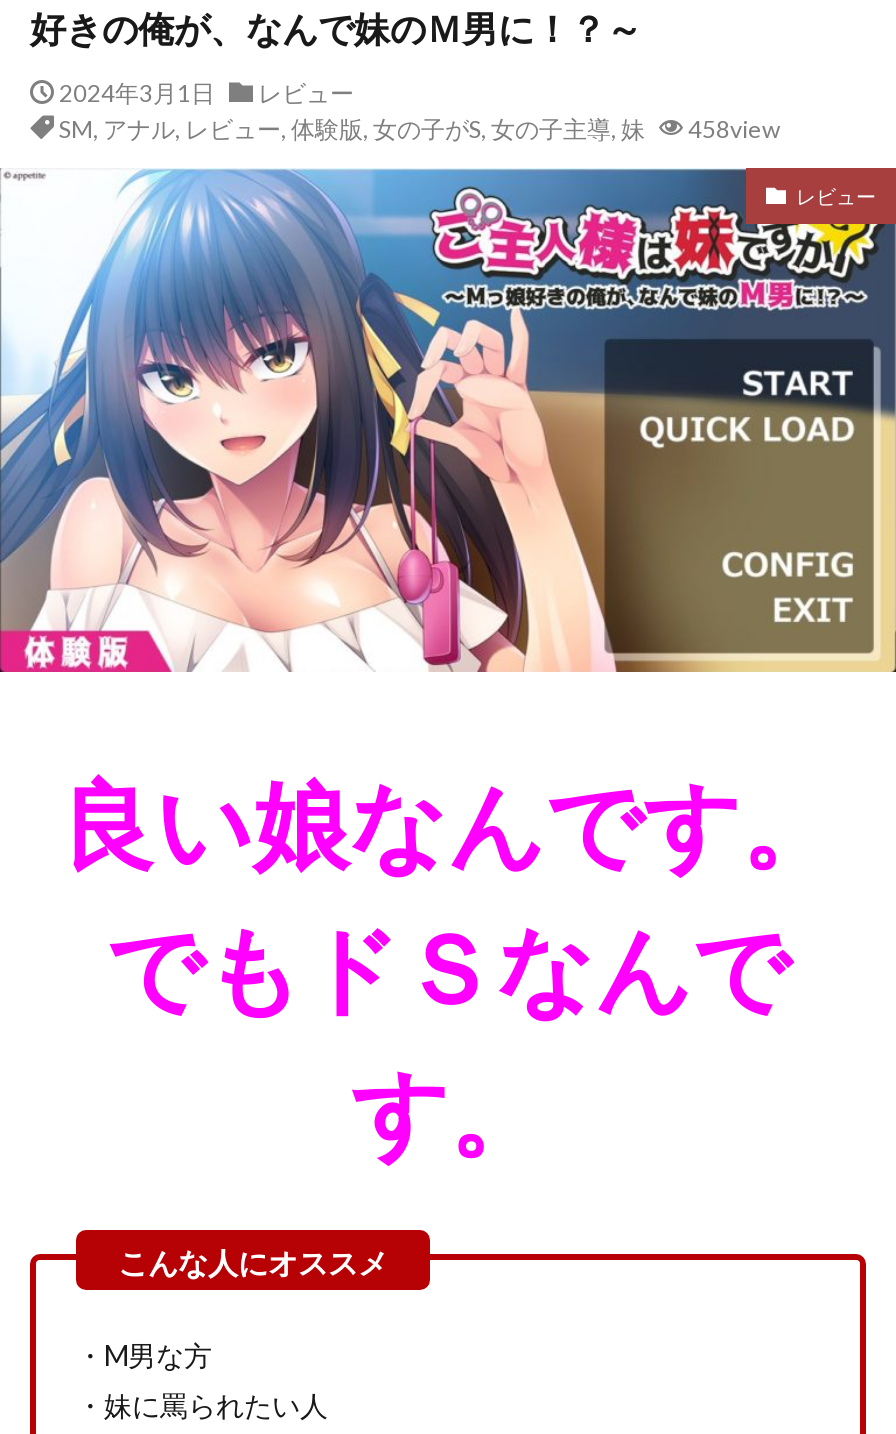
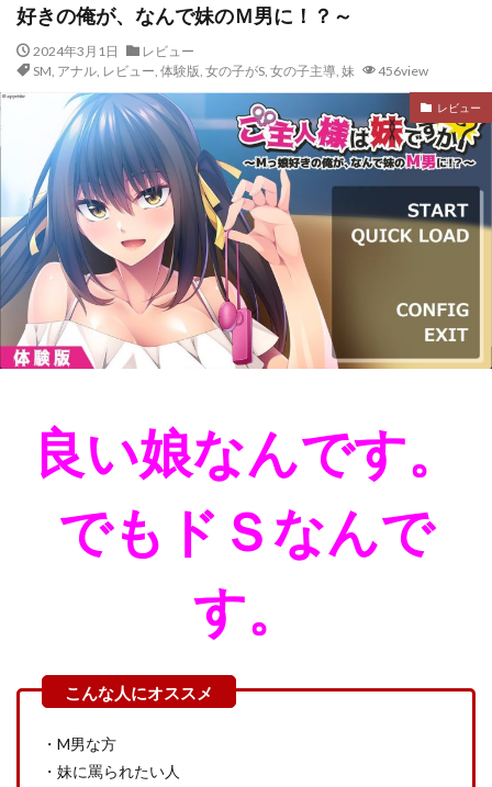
[59,114,780,144] SM,アナル,レビュー,体験版,女の子がS,女の子主導,妹 458view -> [32,63,428,79] SM,アナル,レビュー,体験版,女の子がS,女の子主導,妹 456view

